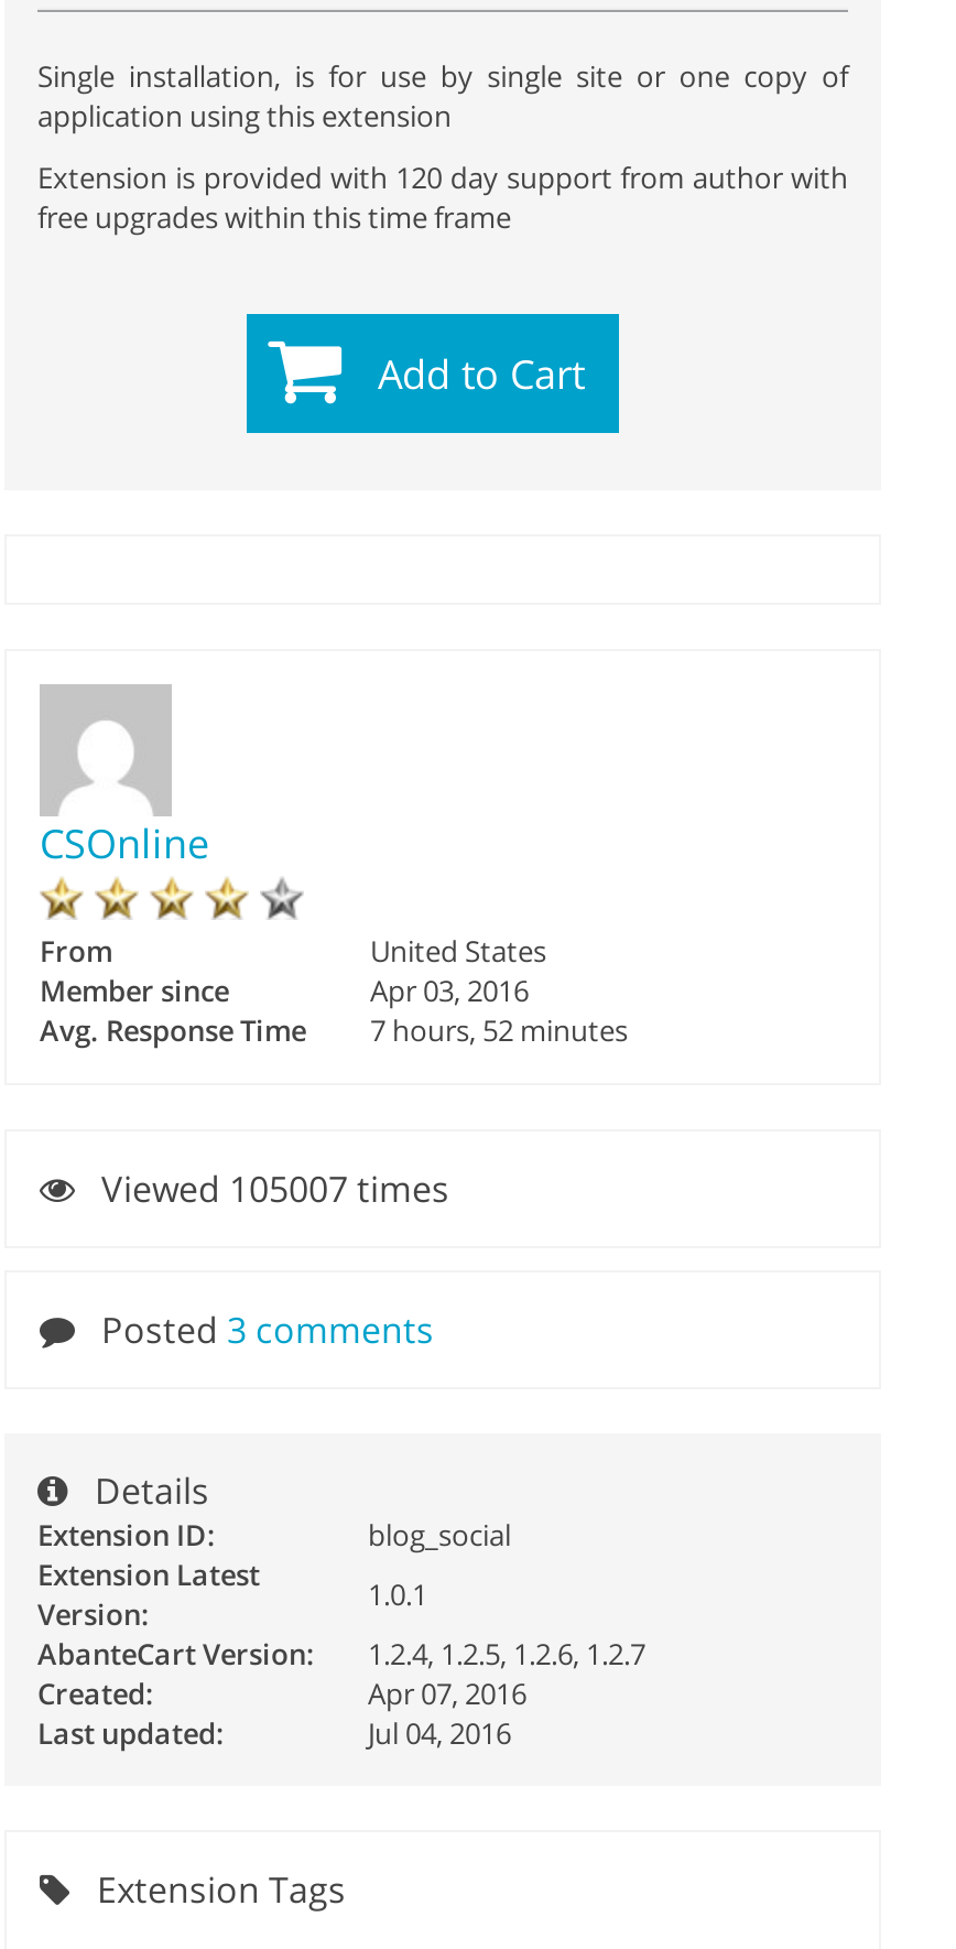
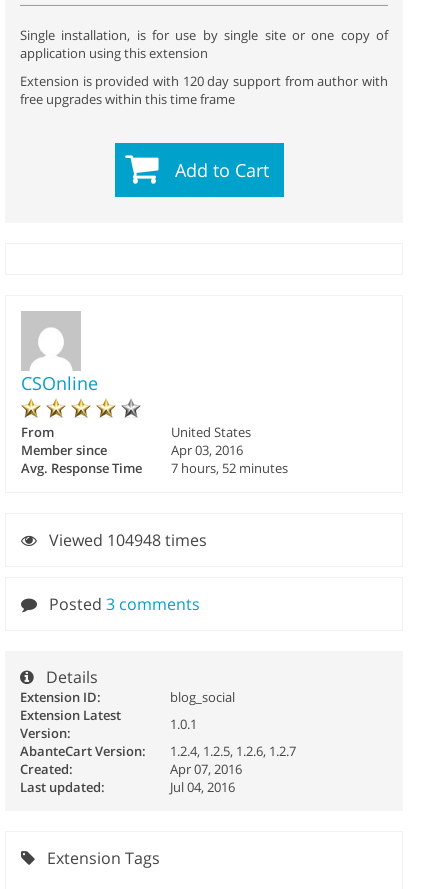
[75,1165,449,1214] Viewed 105007 times -> [37,529,207,551] Viewed 104948 times

